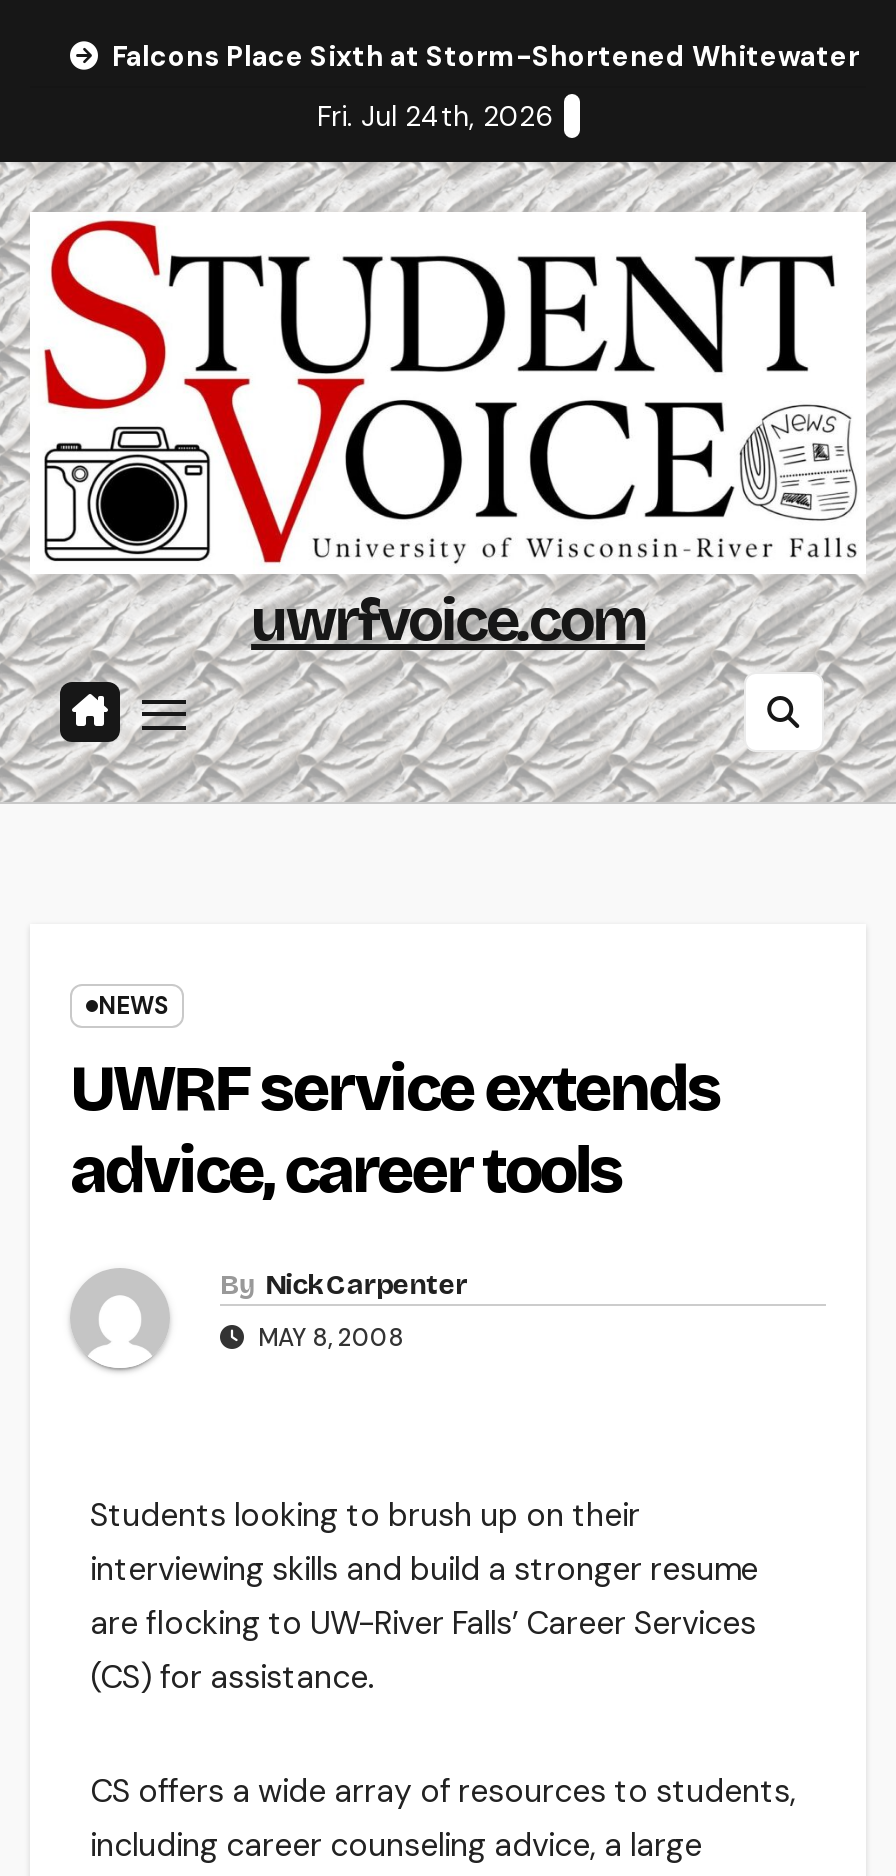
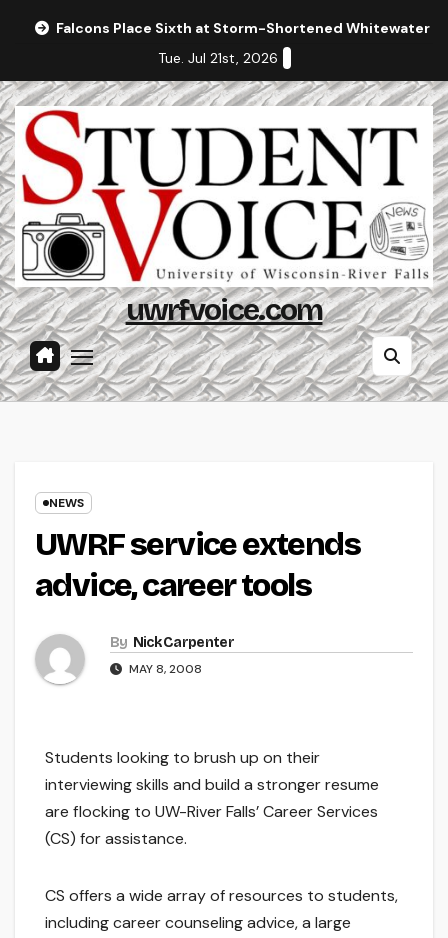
[317,98,553,134] Fri. Jul 24th, 2026 -> [157,49,277,67] Tue. Jul 21st, 2026

